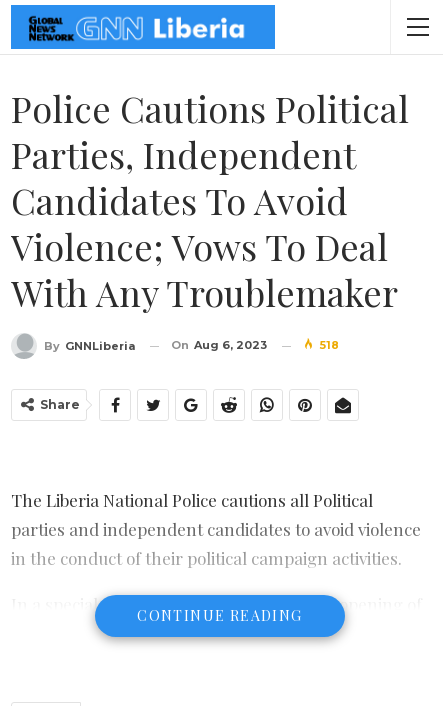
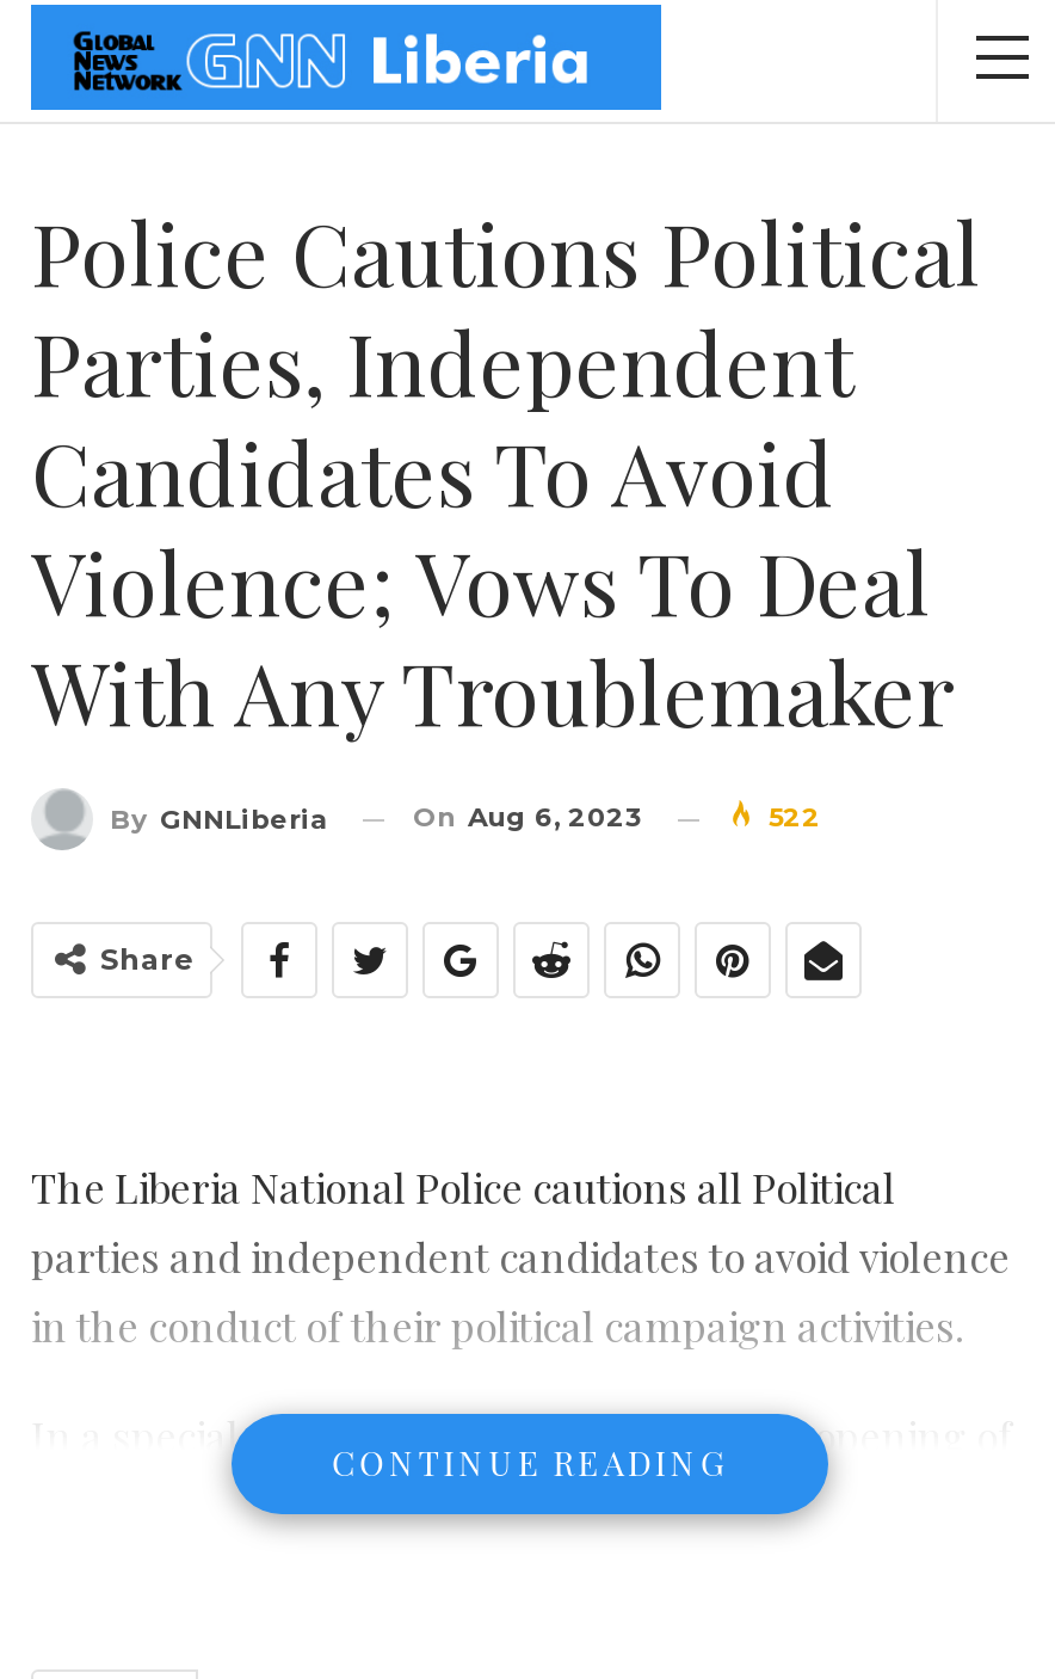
[317,338,339,352] 518 -> [761,800,821,834] 522

